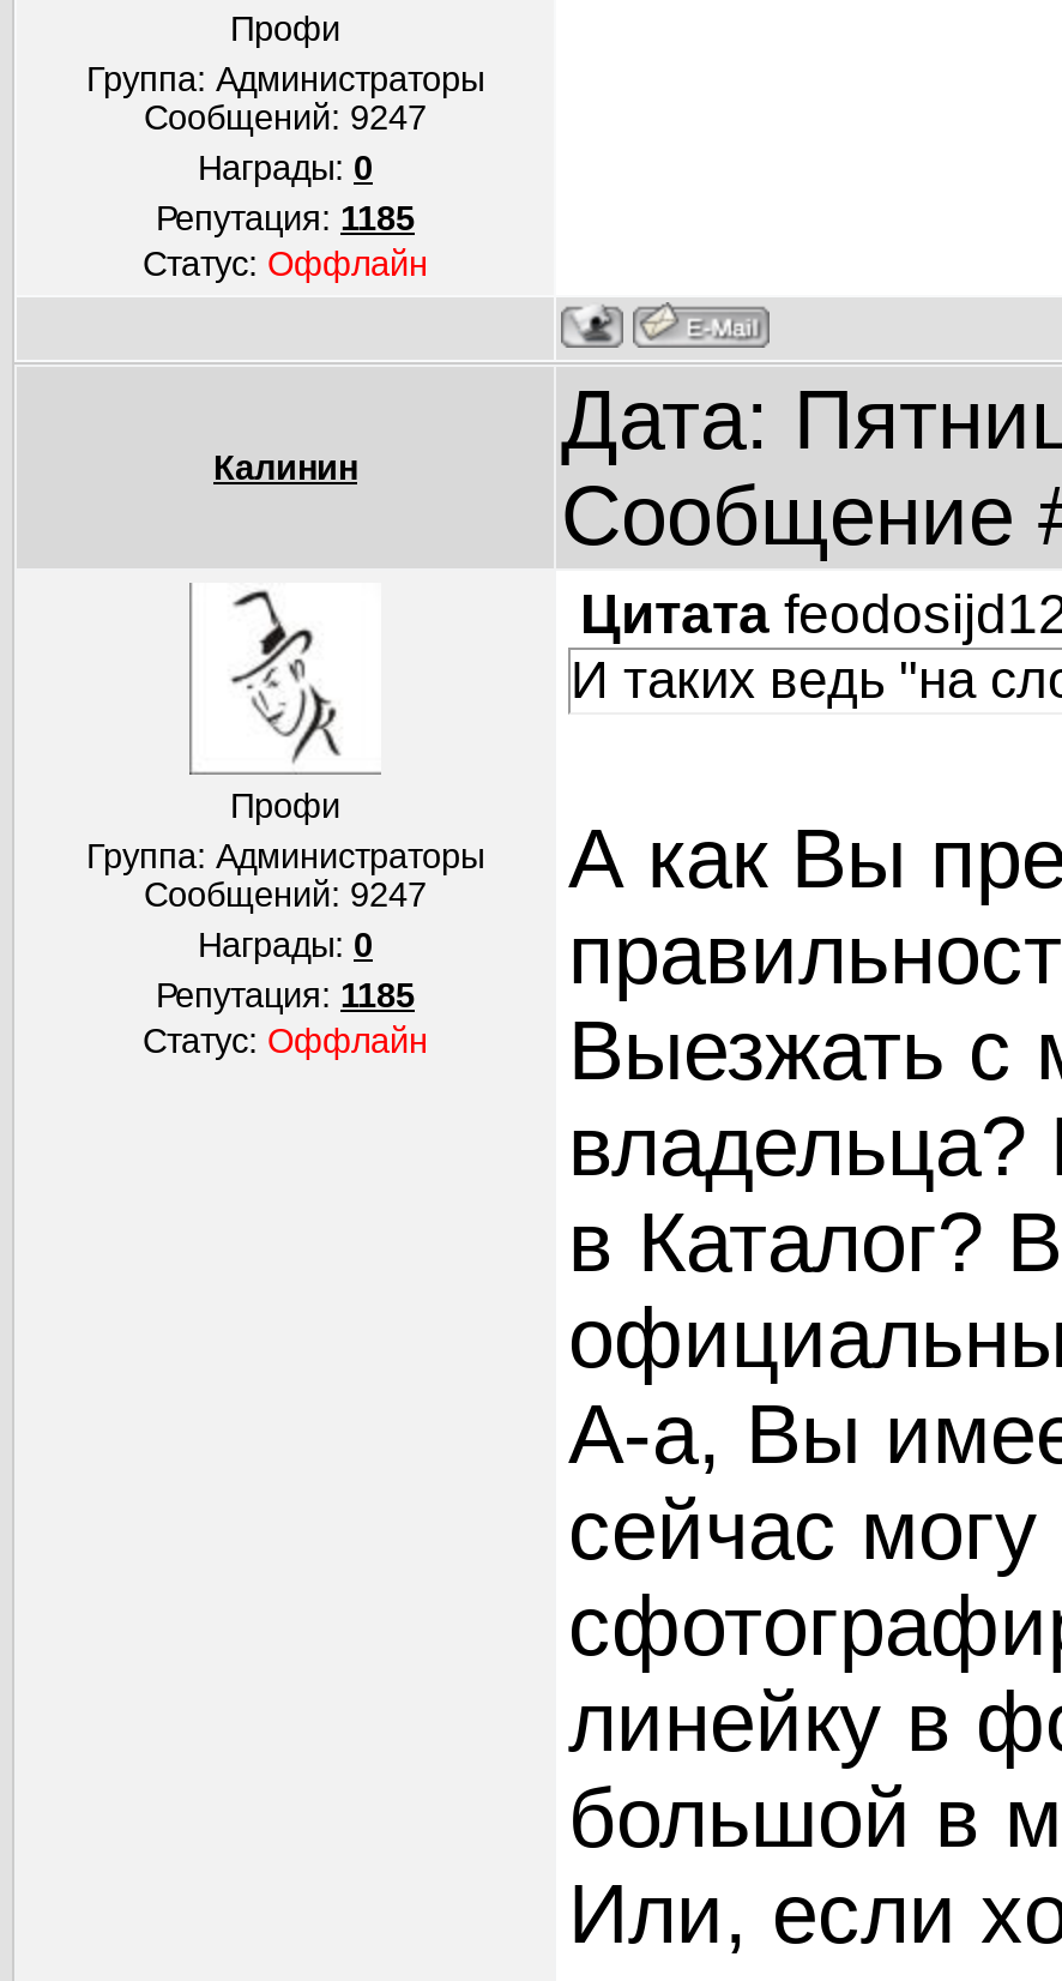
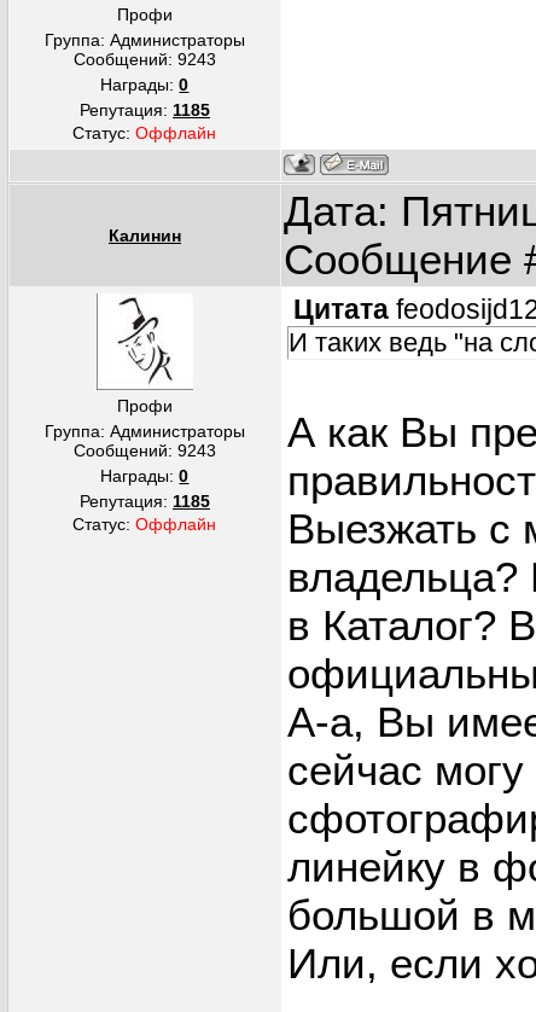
[144,98,427,137] Сообщений: 9247 -> [74,50,216,69] Сообщений: 9243
[144,875,427,914] Сообщений: 9247 -> [74,441,216,460] Сообщений: 9243

